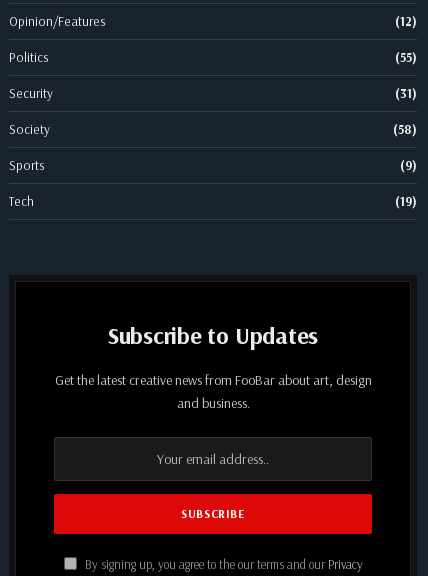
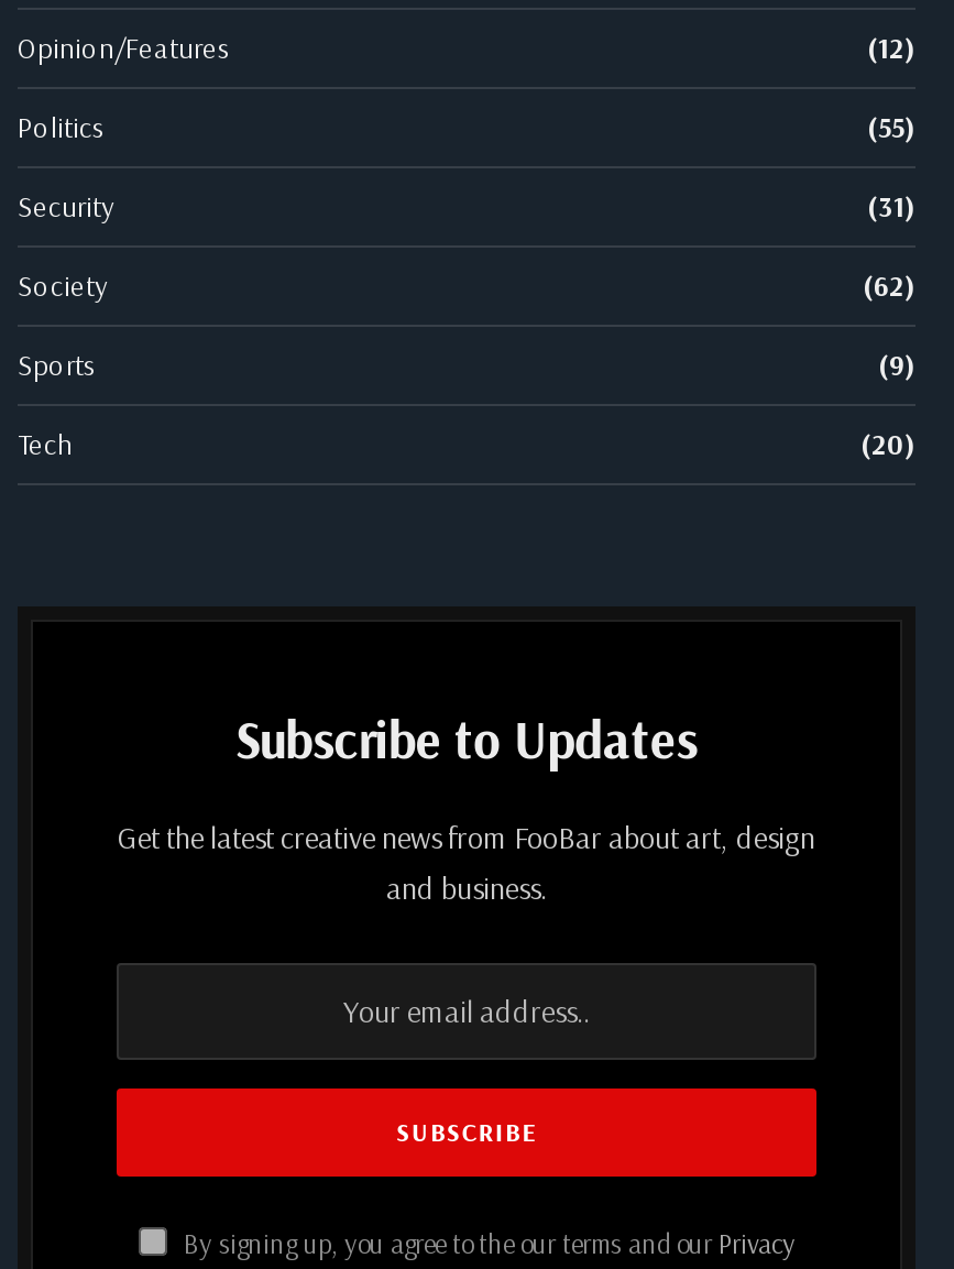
[393,121,417,137] (58) -> [863,268,915,304] (62)
[395,193,417,209] (19) -> [860,427,915,462] (20)

